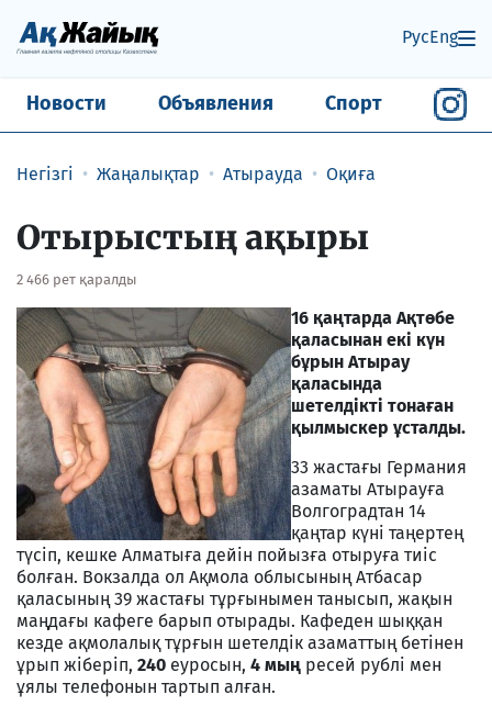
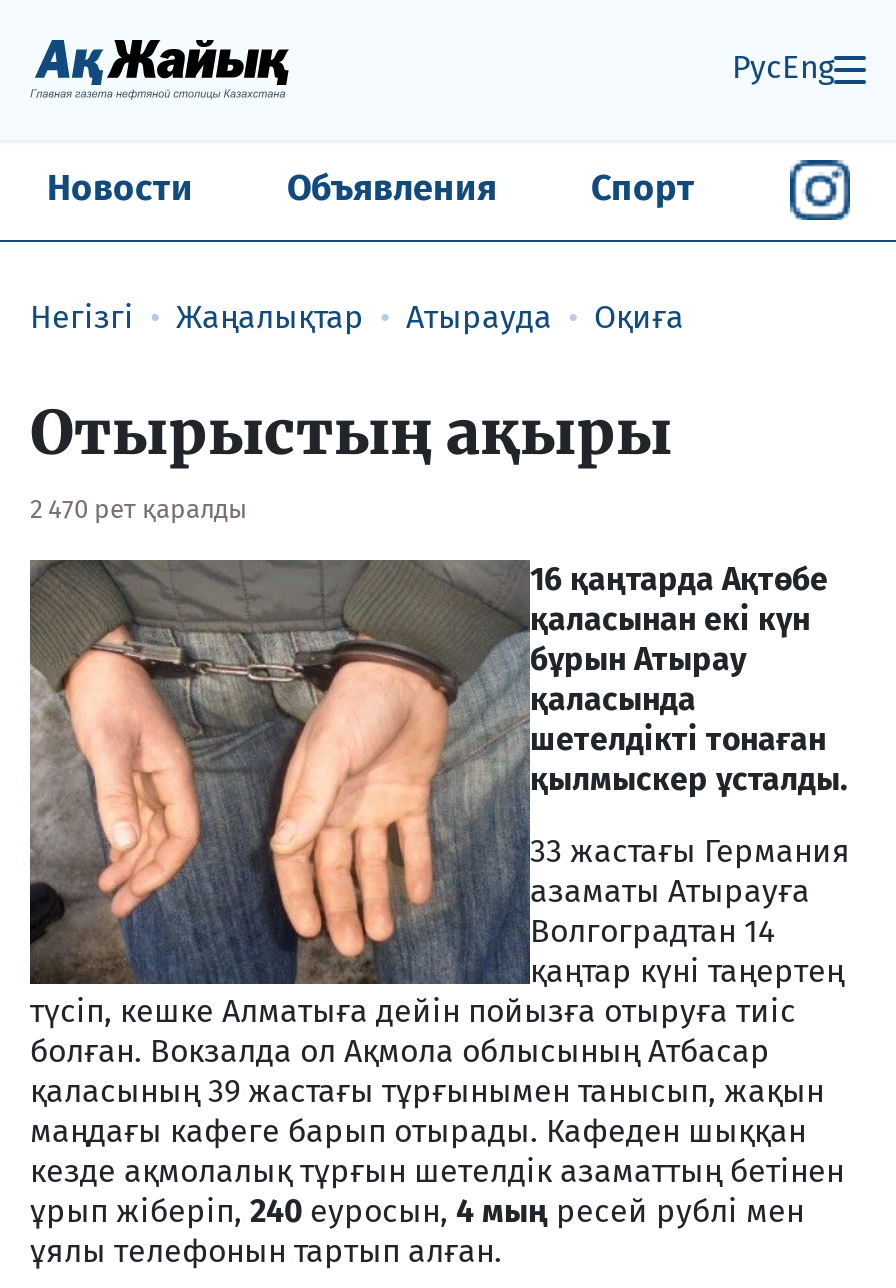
[16,271,137,287] 2 466 рет қаралды -> [30,493,248,523] 2 470 рет қаралды

